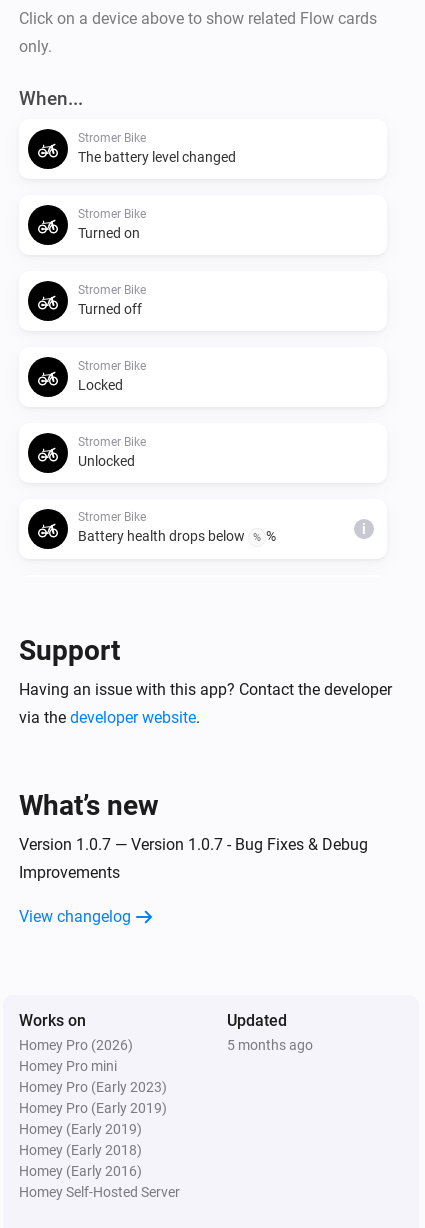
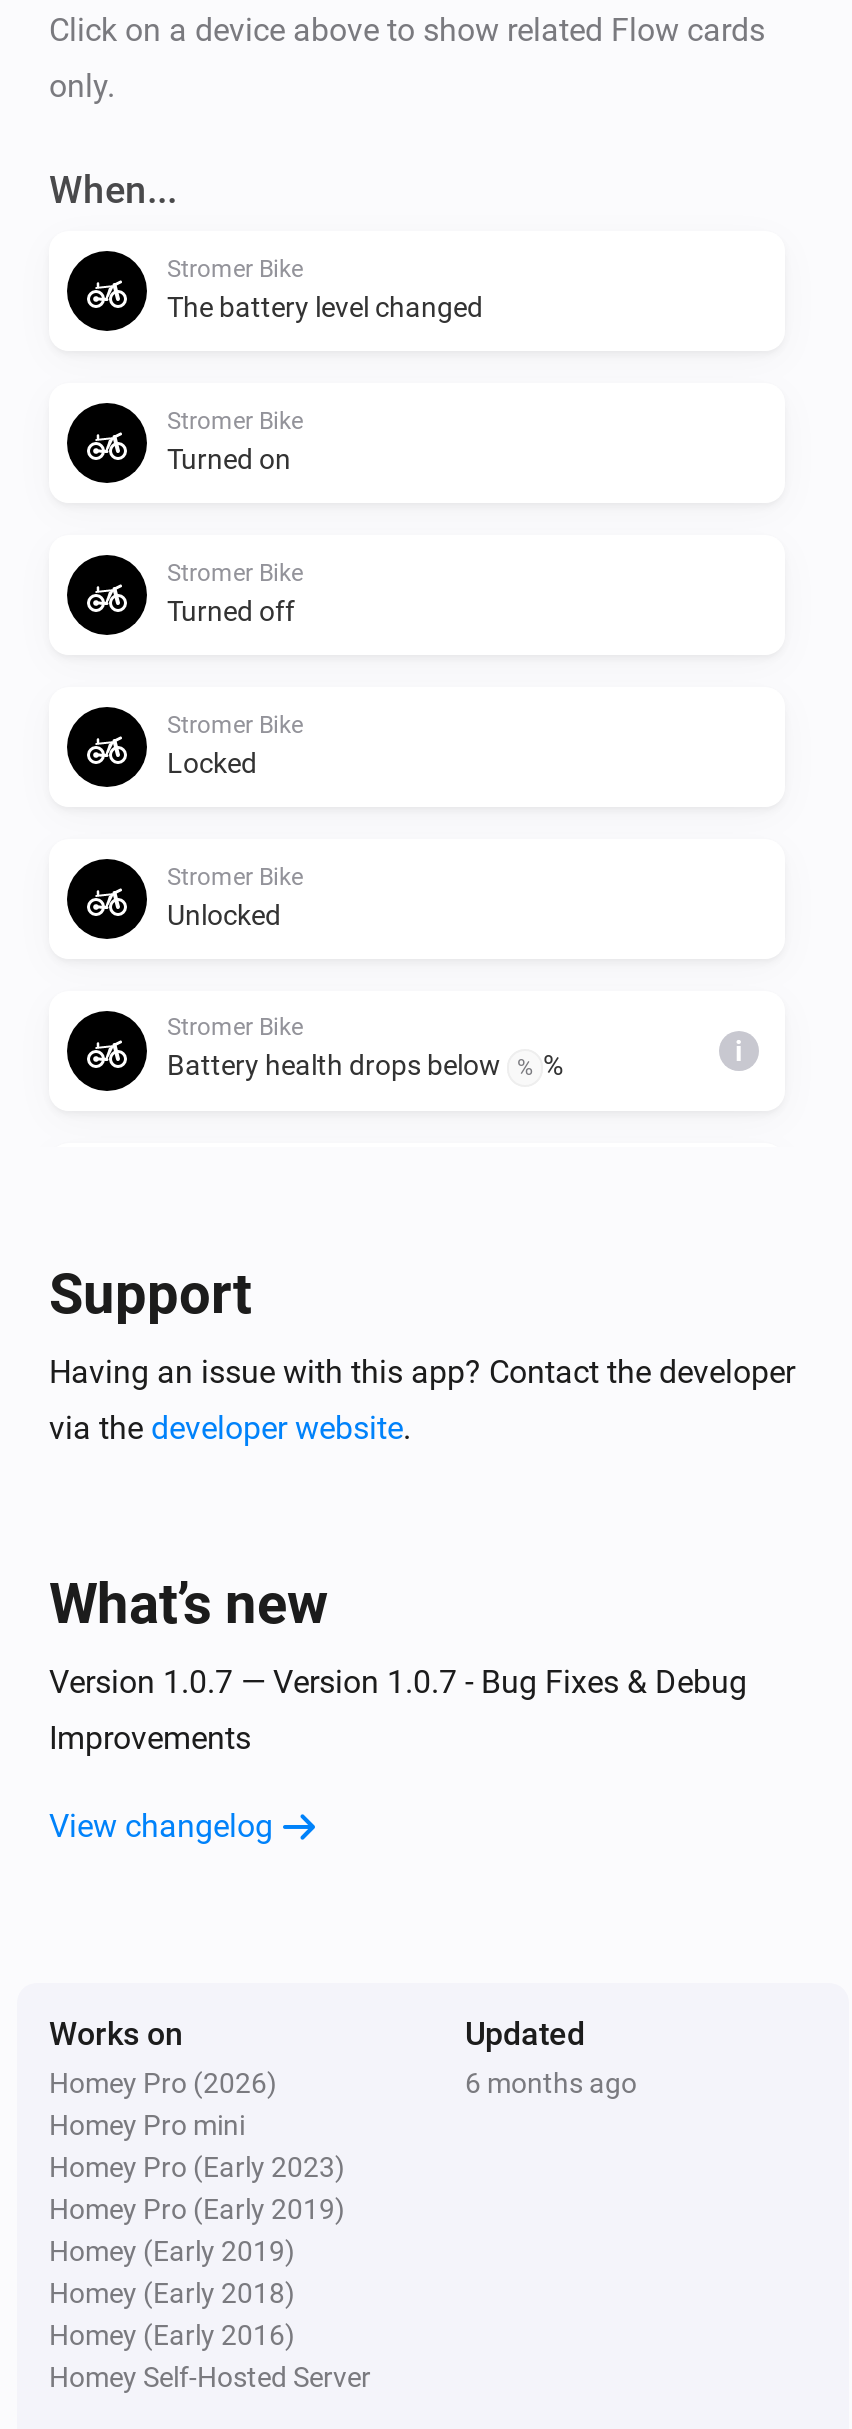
[227,1037,313,1053] 5 months ago -> [465,2066,637,2098] 6 months ago

